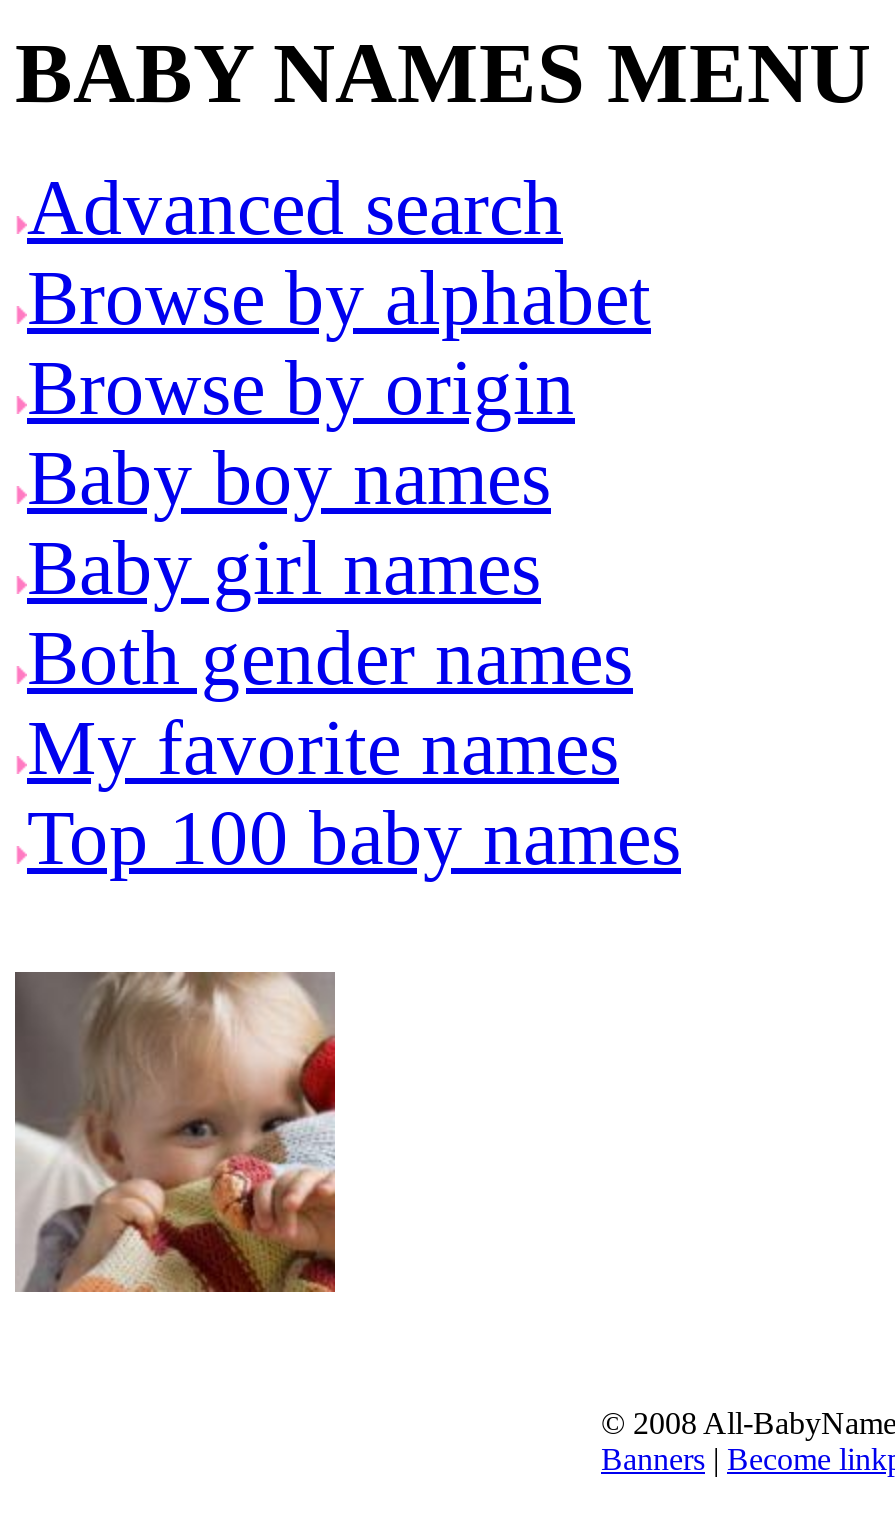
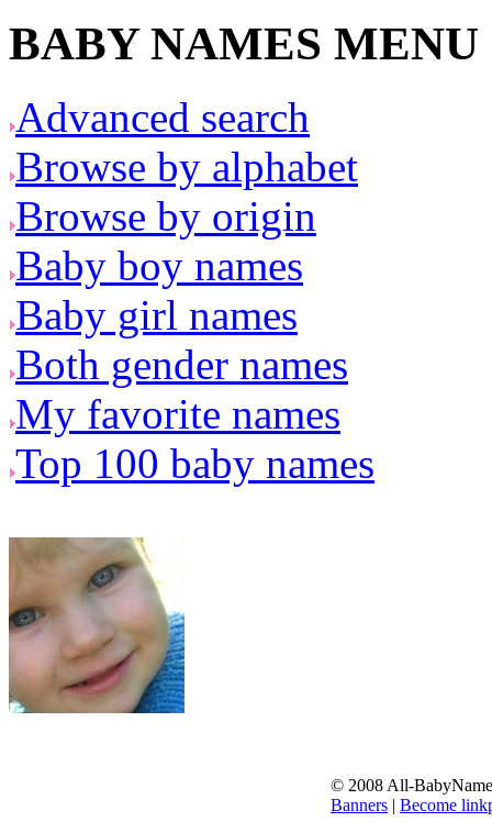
[15,970,337,1294] [image] -> [8,537,186,714] [image]

